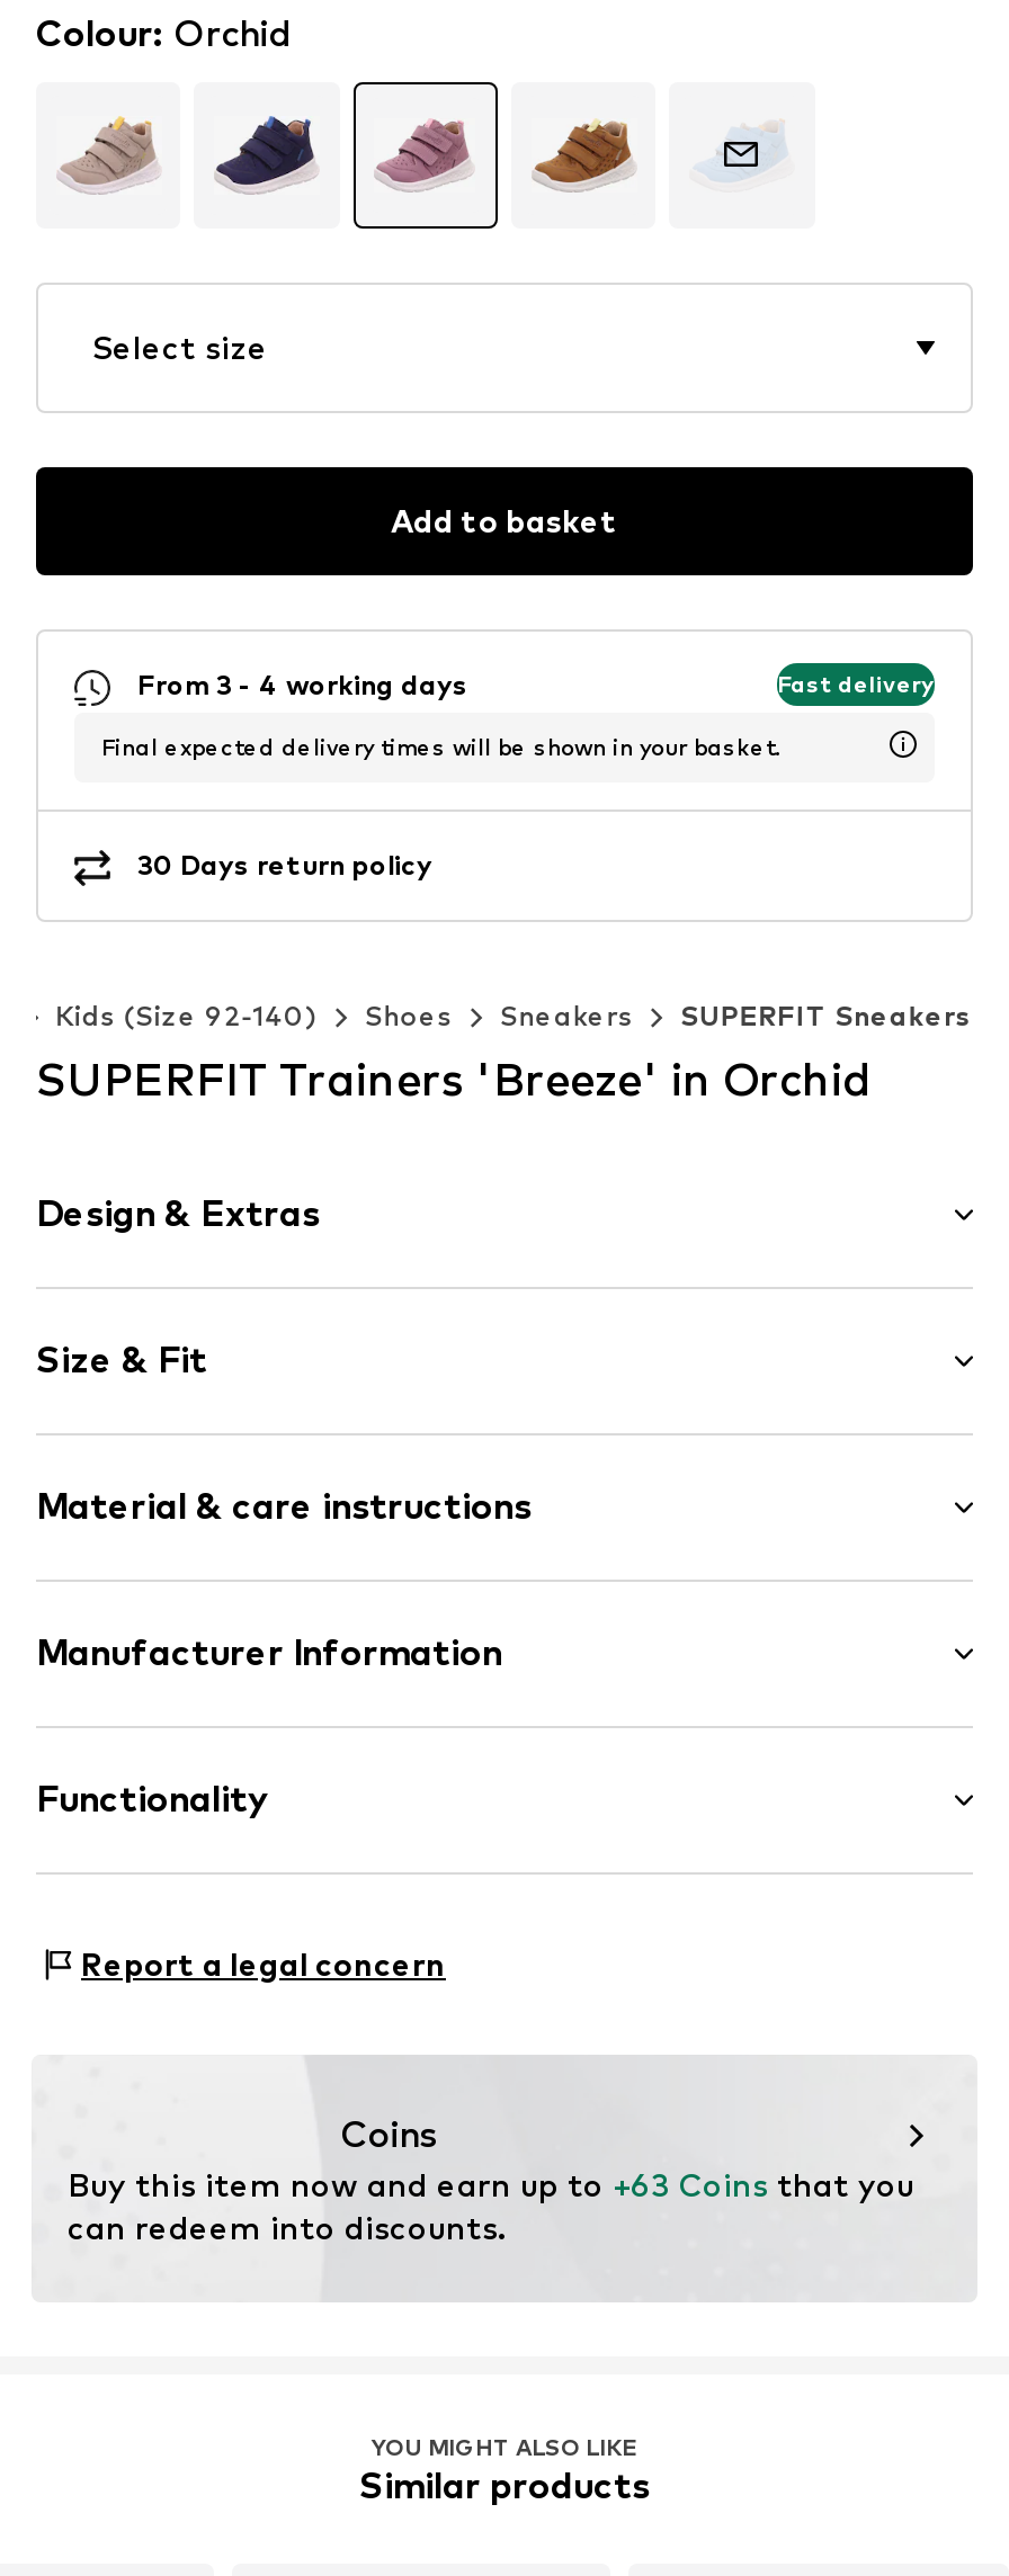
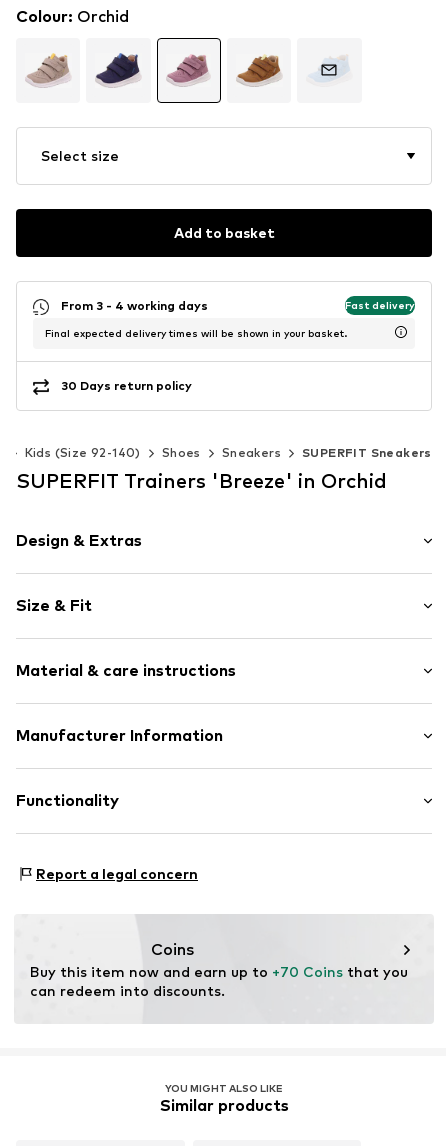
[68,2164,914,2203] Buy this item now and earn up to +63 Coins that you -> [30,963,408,980] Buy this item now and earn up to +70 Coins that you

